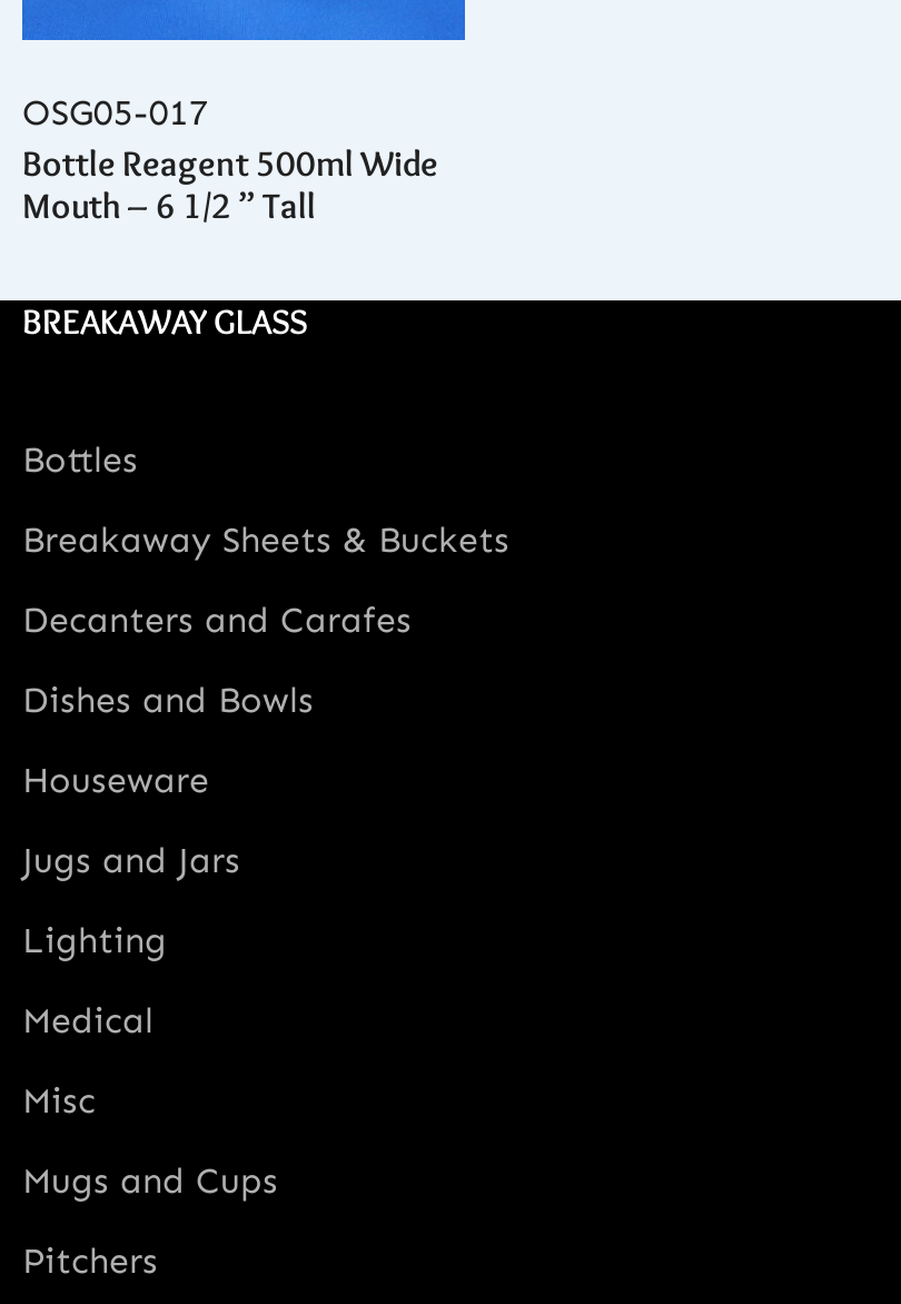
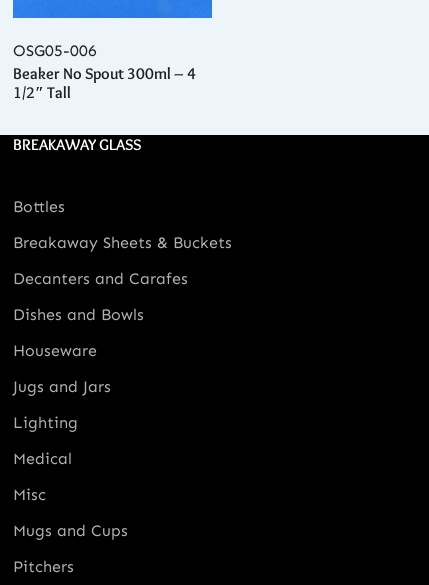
[22,92,438,228] OSG05-017 | Bottle Reagent 500ml Wide | Mouth – 6 1/2 ” Tall -> [13,41,196,102] OSG05-006 | Beaker No Spout 300ml – 4 | 1/2″ Tall

